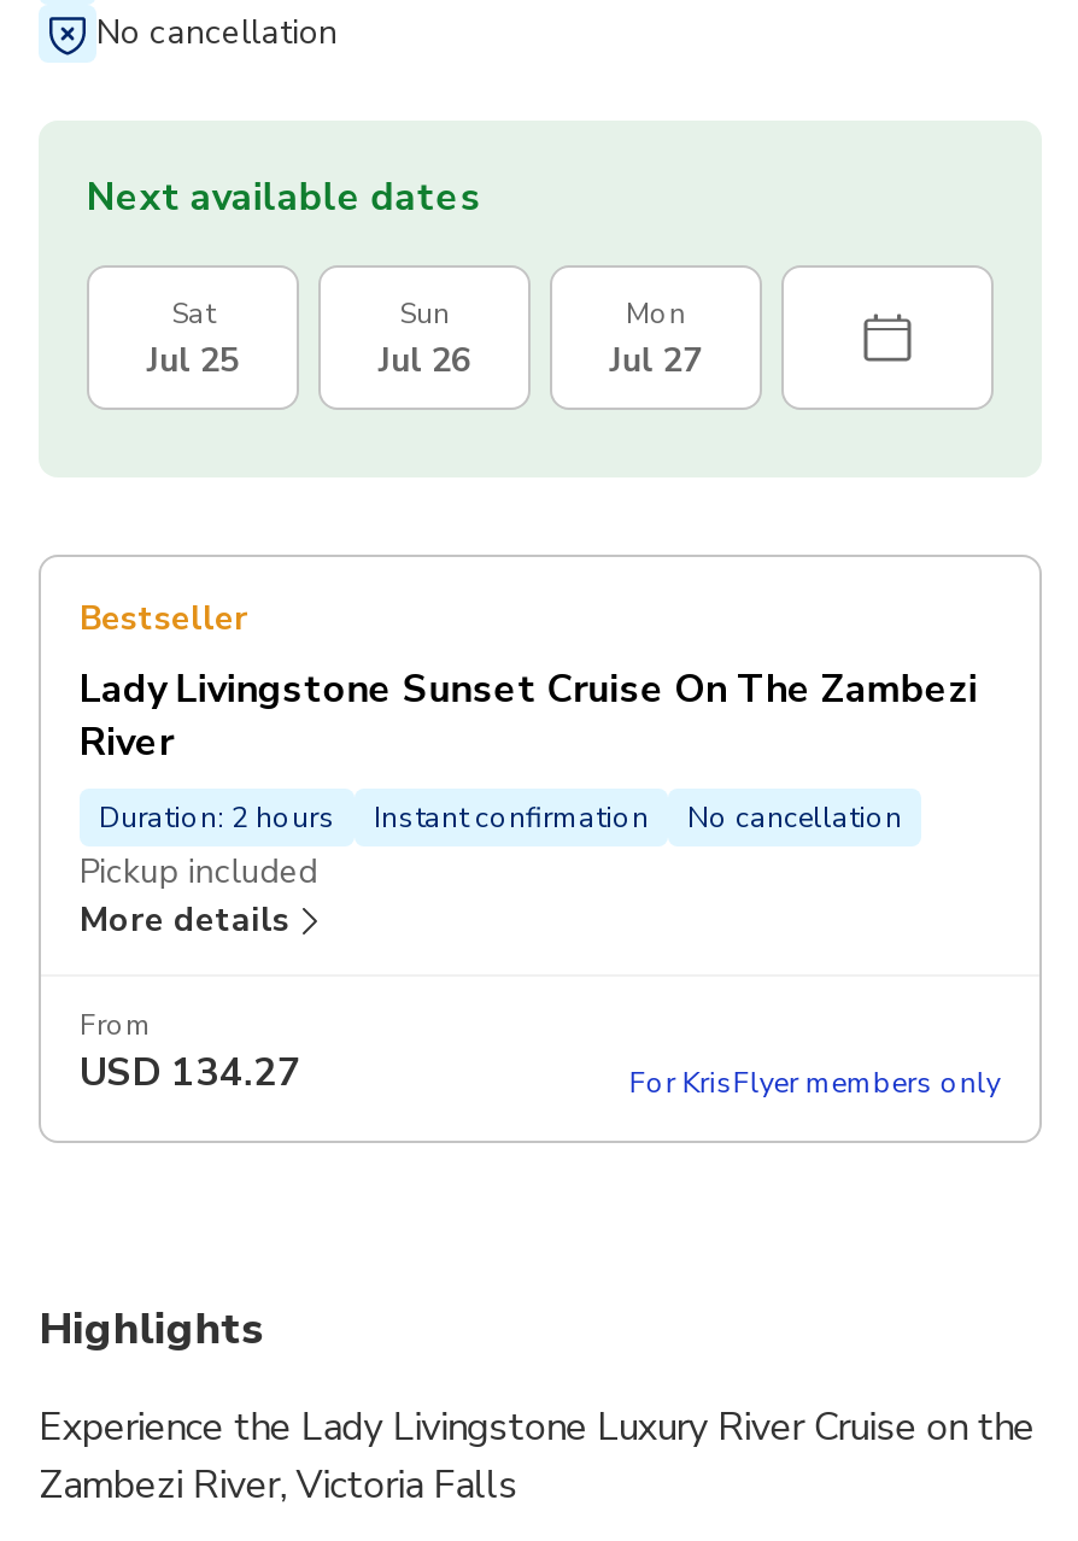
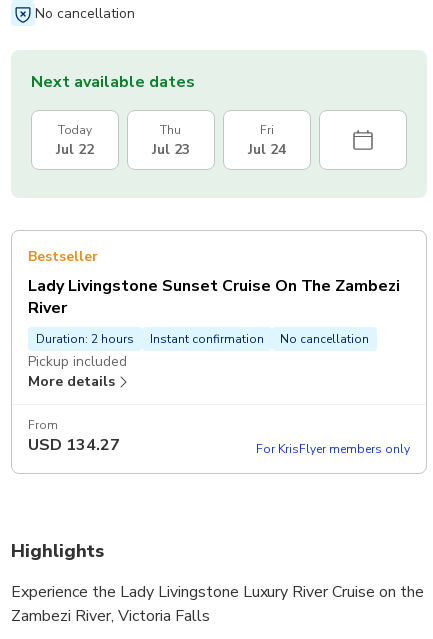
[147,293,239,382] Sat | Jul 25 -> [56,122,94,159] Today | Jul 22
[379,293,470,382] Sun | Jul 26 -> [152,122,190,159] Thu | Jul 23
[610,293,702,382] Mon | Jul 27 -> [248,122,286,159] Fri | Jul 24

